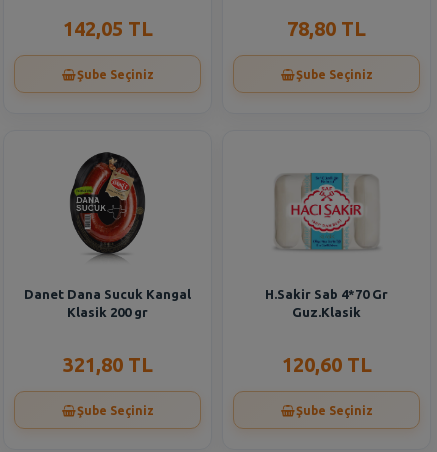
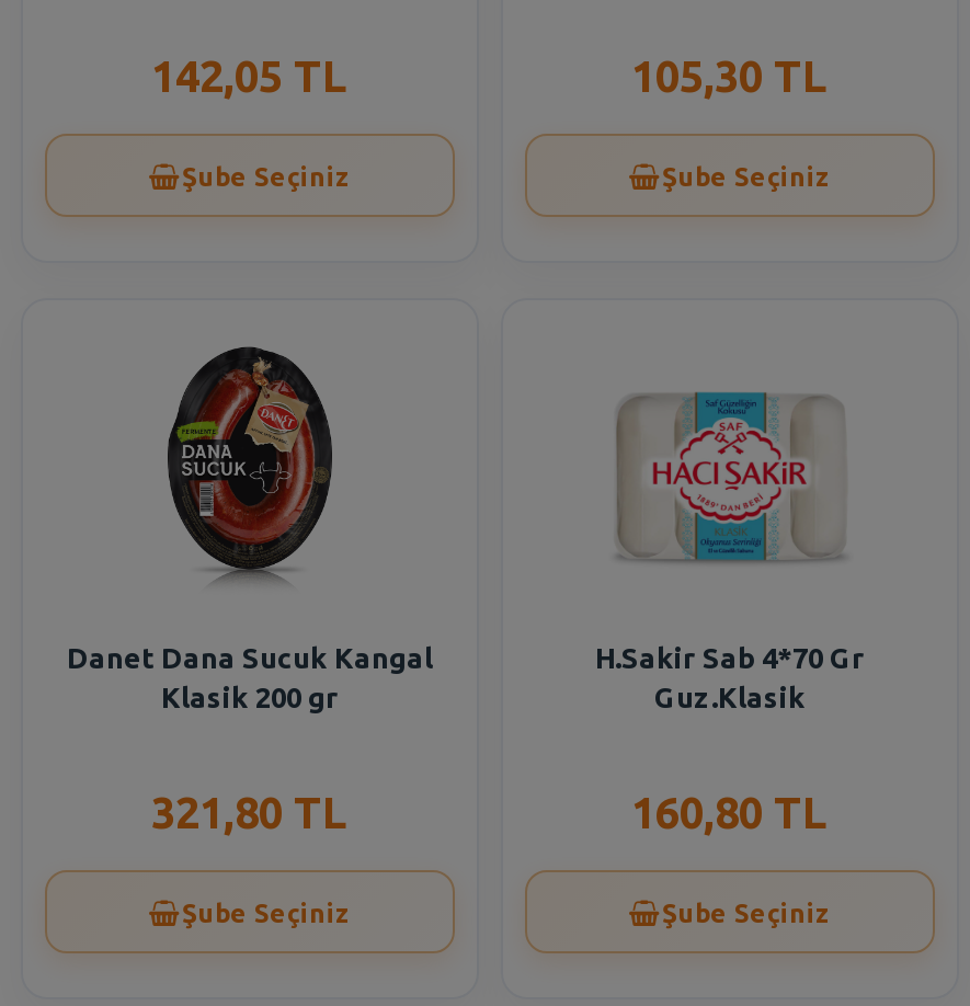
[287,17,366,40] 78,80 TL -> [631,50,829,101] 105,30 TL
[281,353,371,376] 120,60 TL -> [631,787,829,837] 160,80 TL

